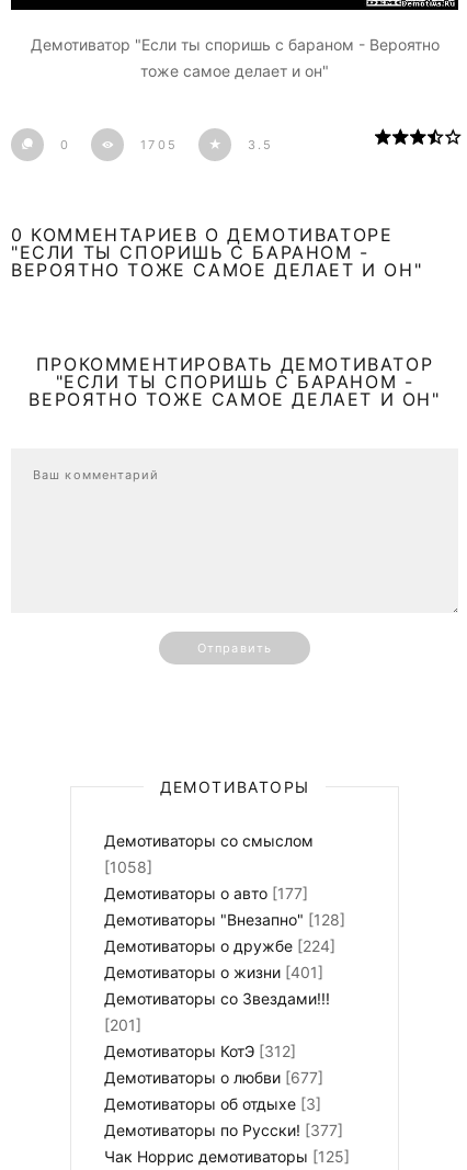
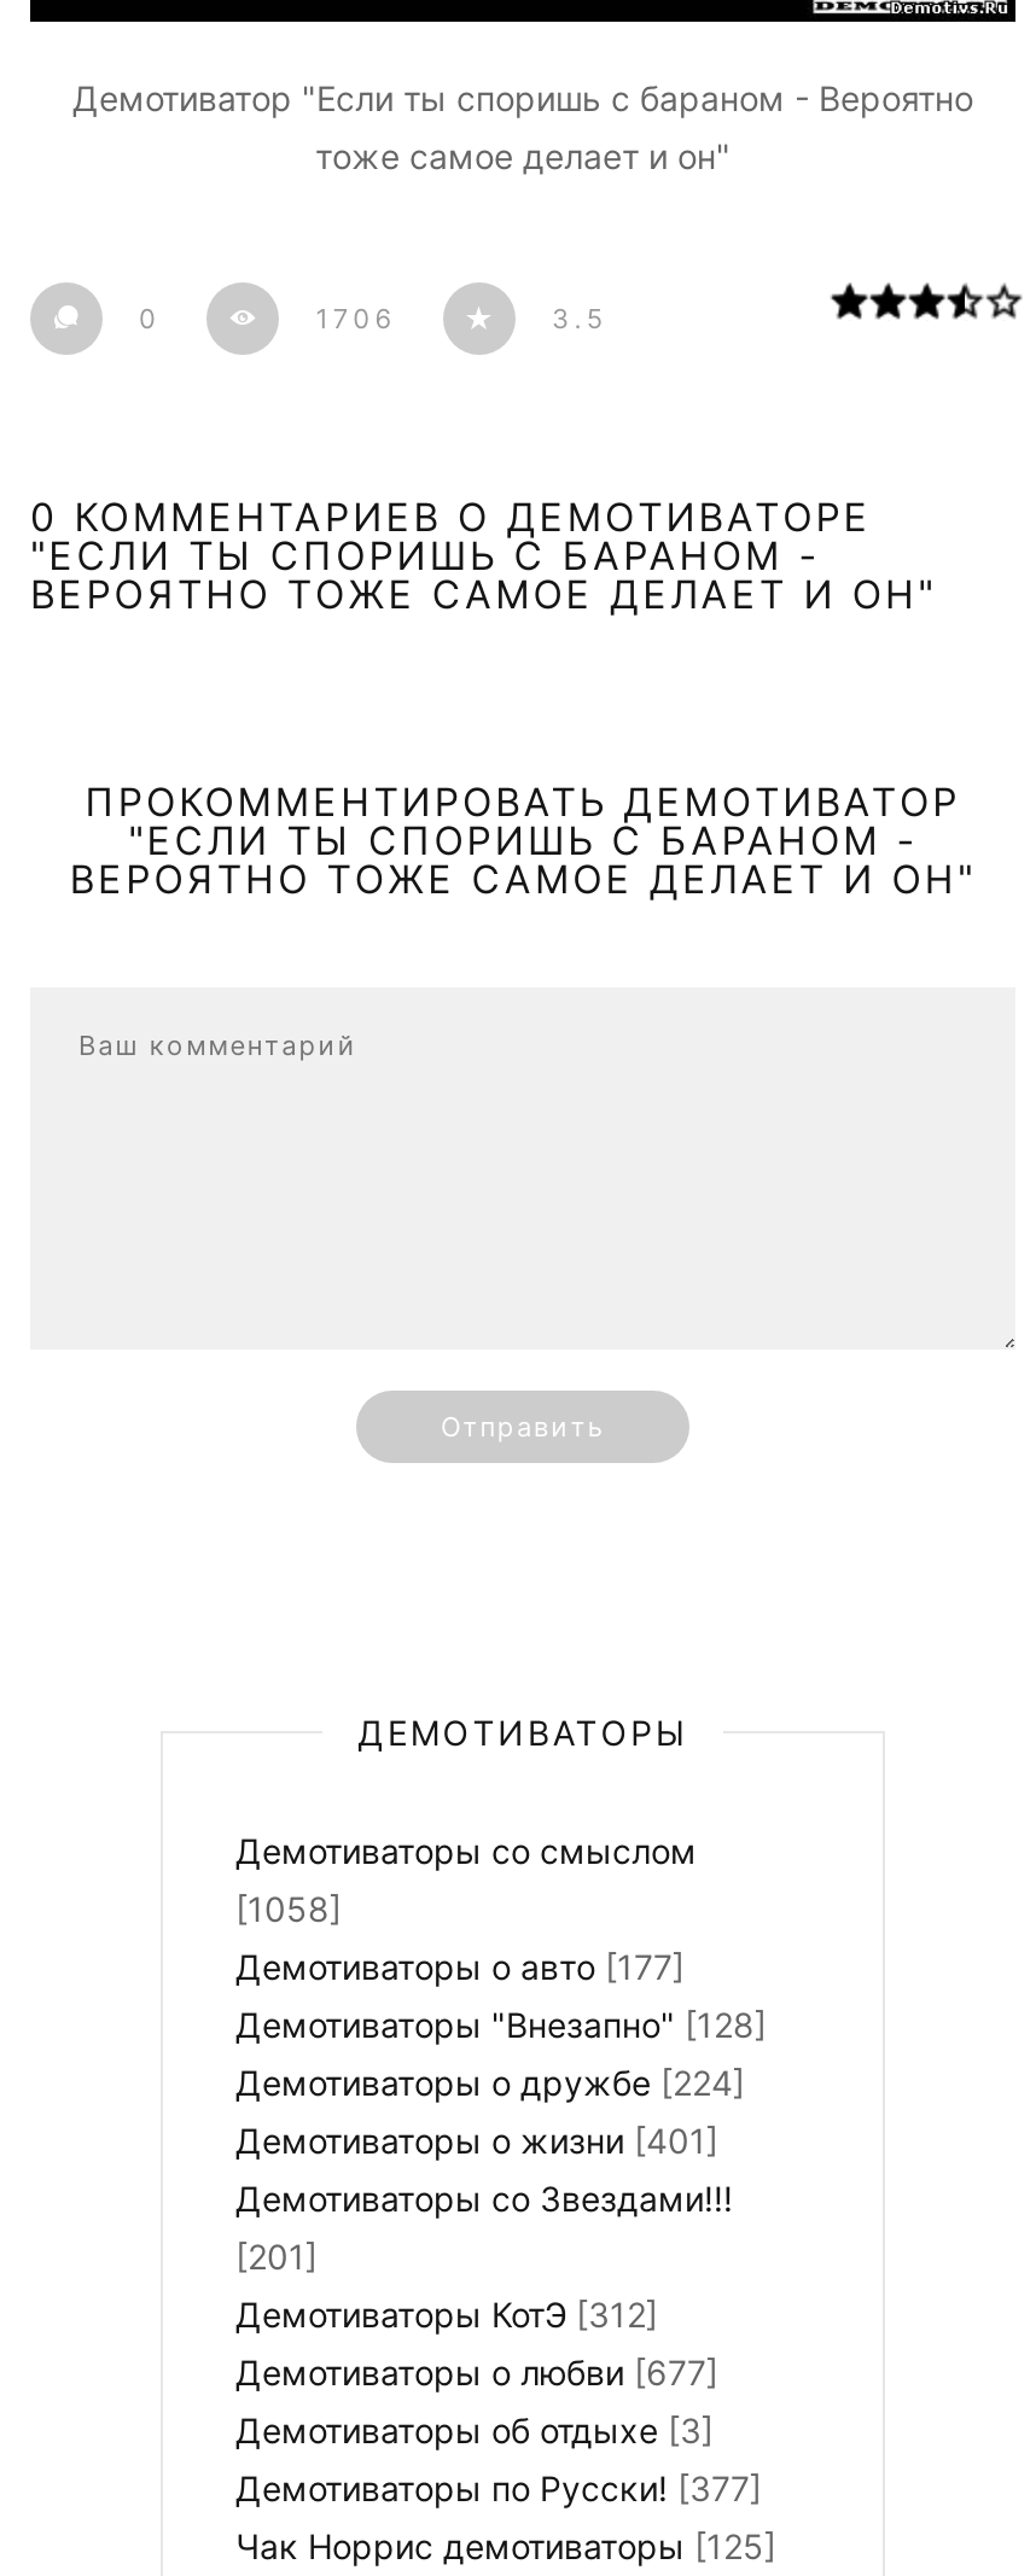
[141,137,178,152] 1705 -> [316,302,397,336] 1706

